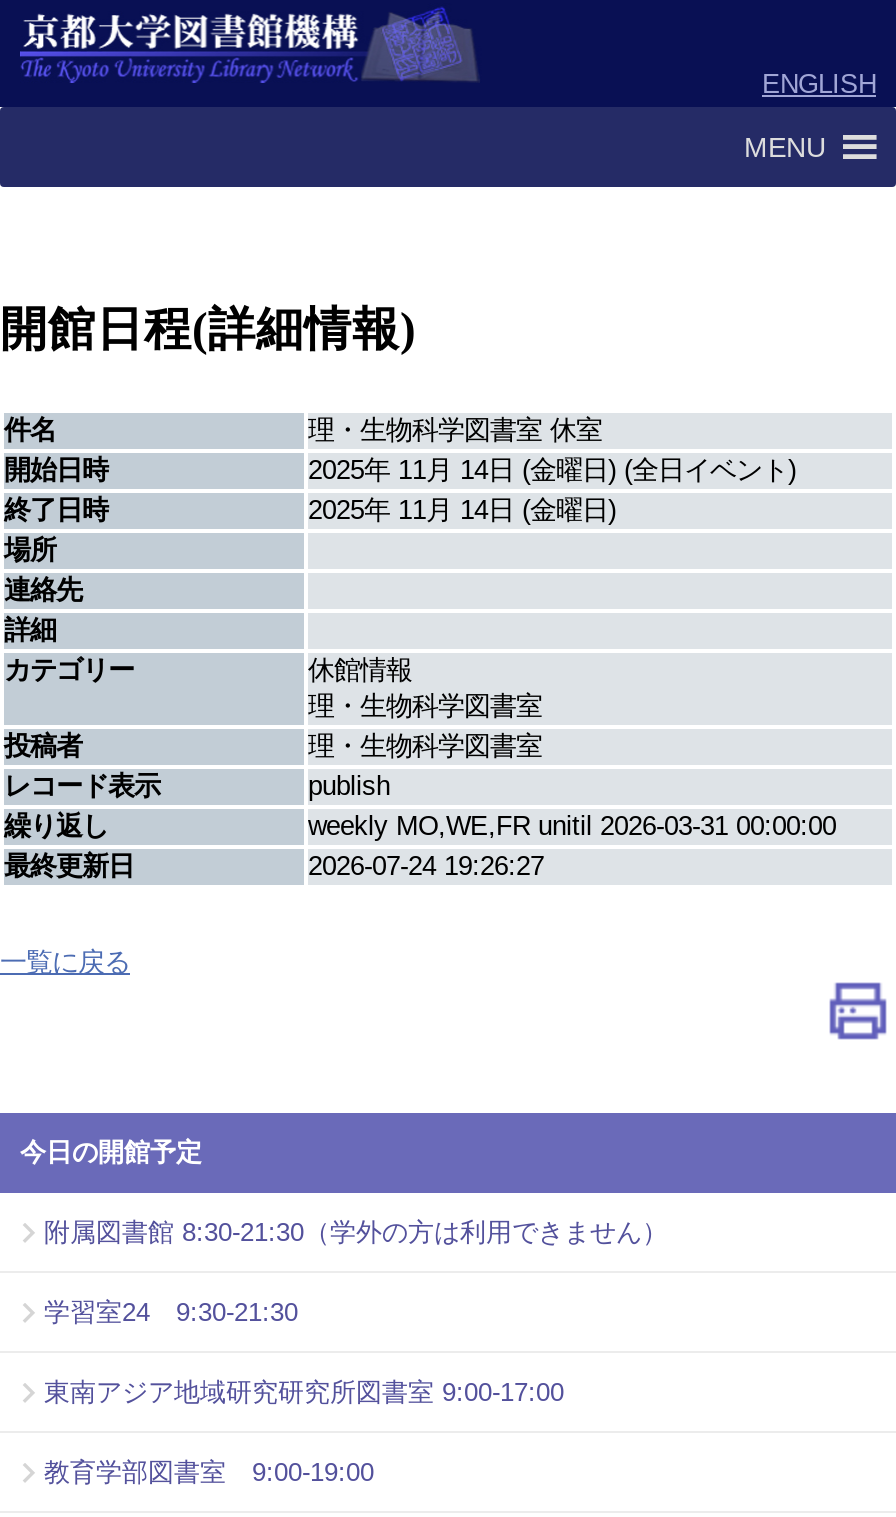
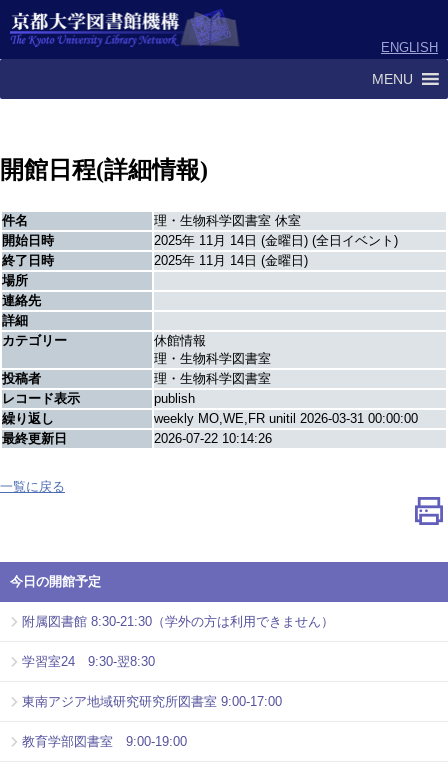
[308,851,544,881] 2026-07-24 19:26:27 -> [154,431,272,446] 2026-07-22 10:14:26
[44,1298,298,1328] 学習室24 9:30-21:30 -> [22,654,155,669] 学習室24 9:30-翌8:30

